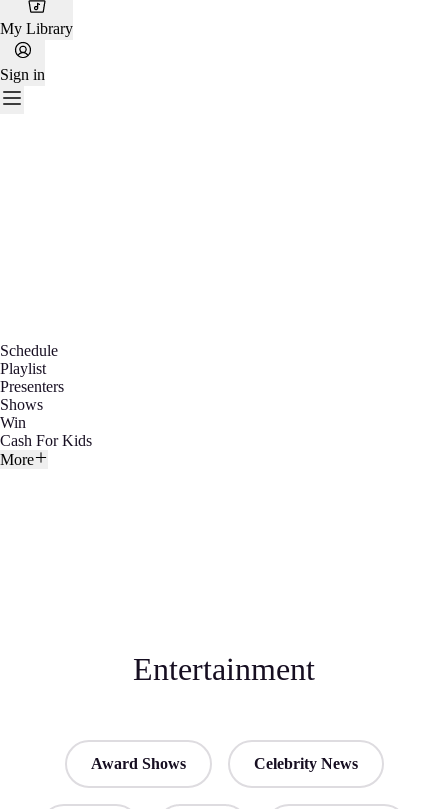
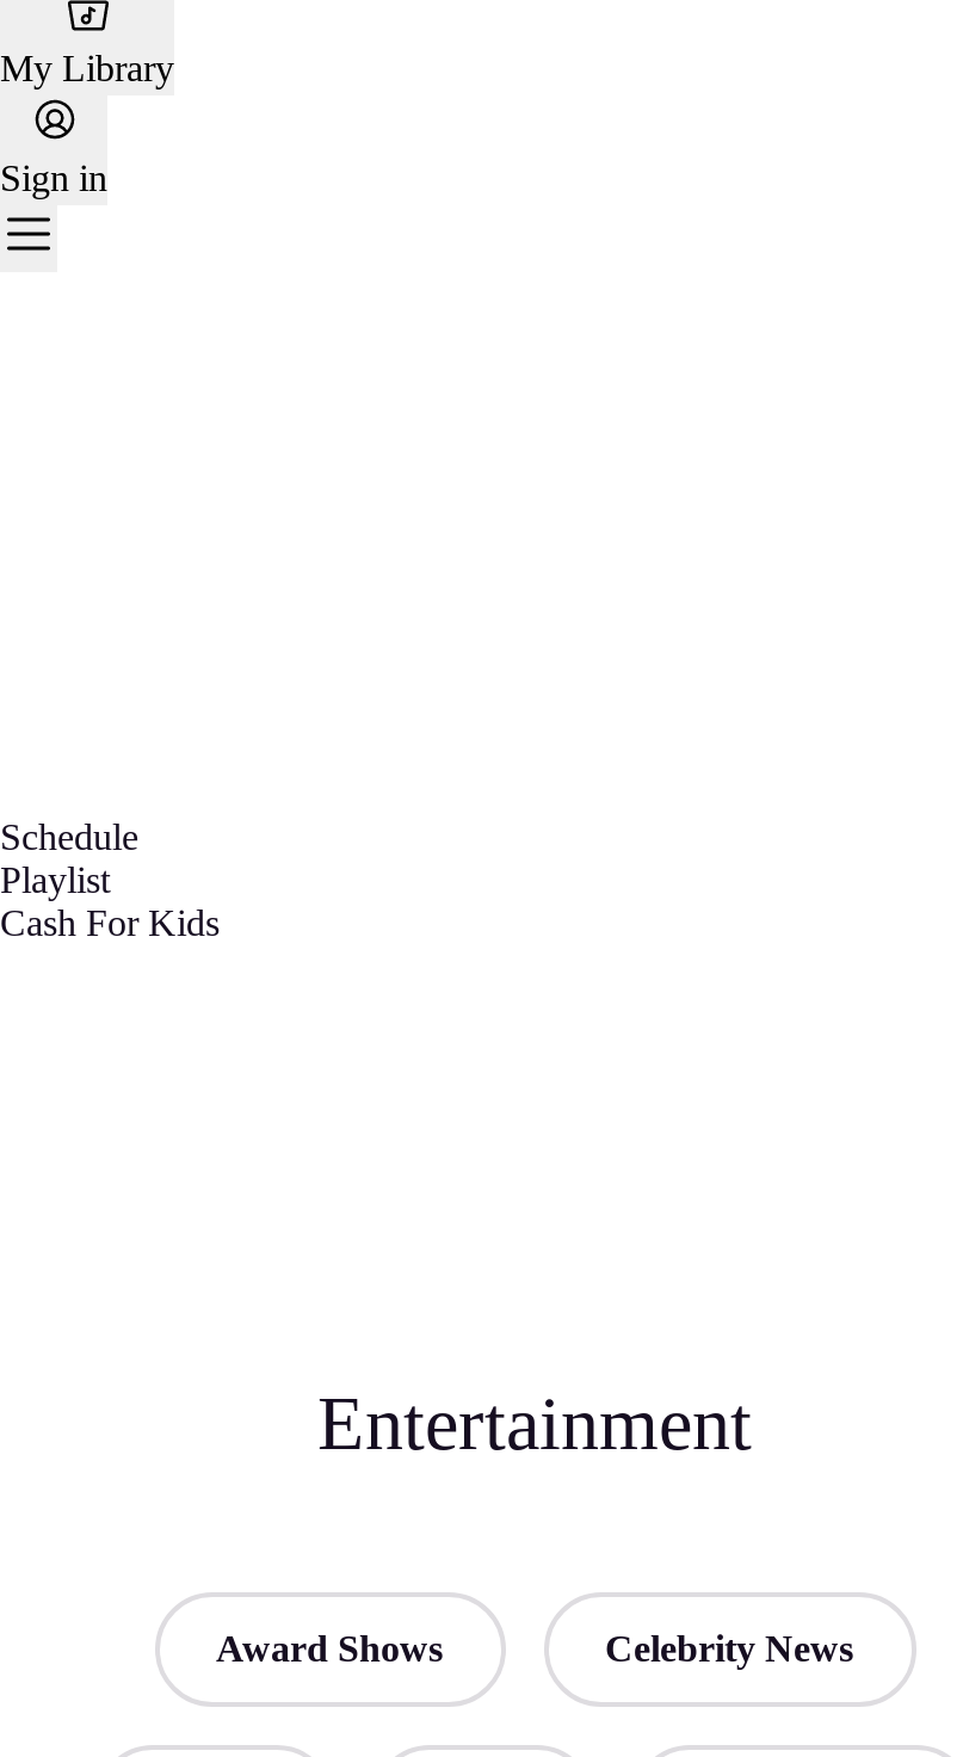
[0,378,64,431] Presenters | Shows | Win -> none
[0,451,34,468] More -> none

